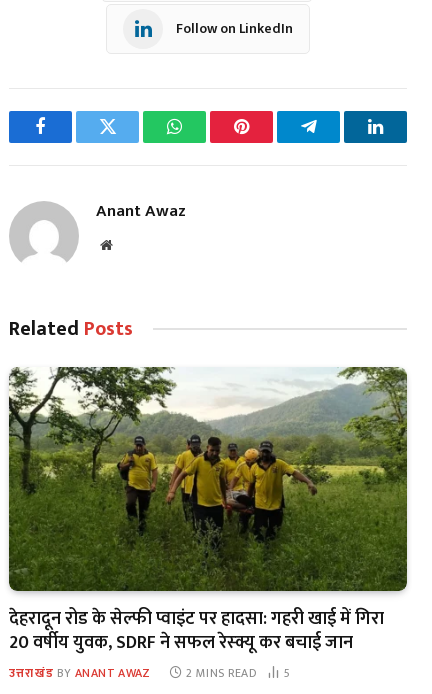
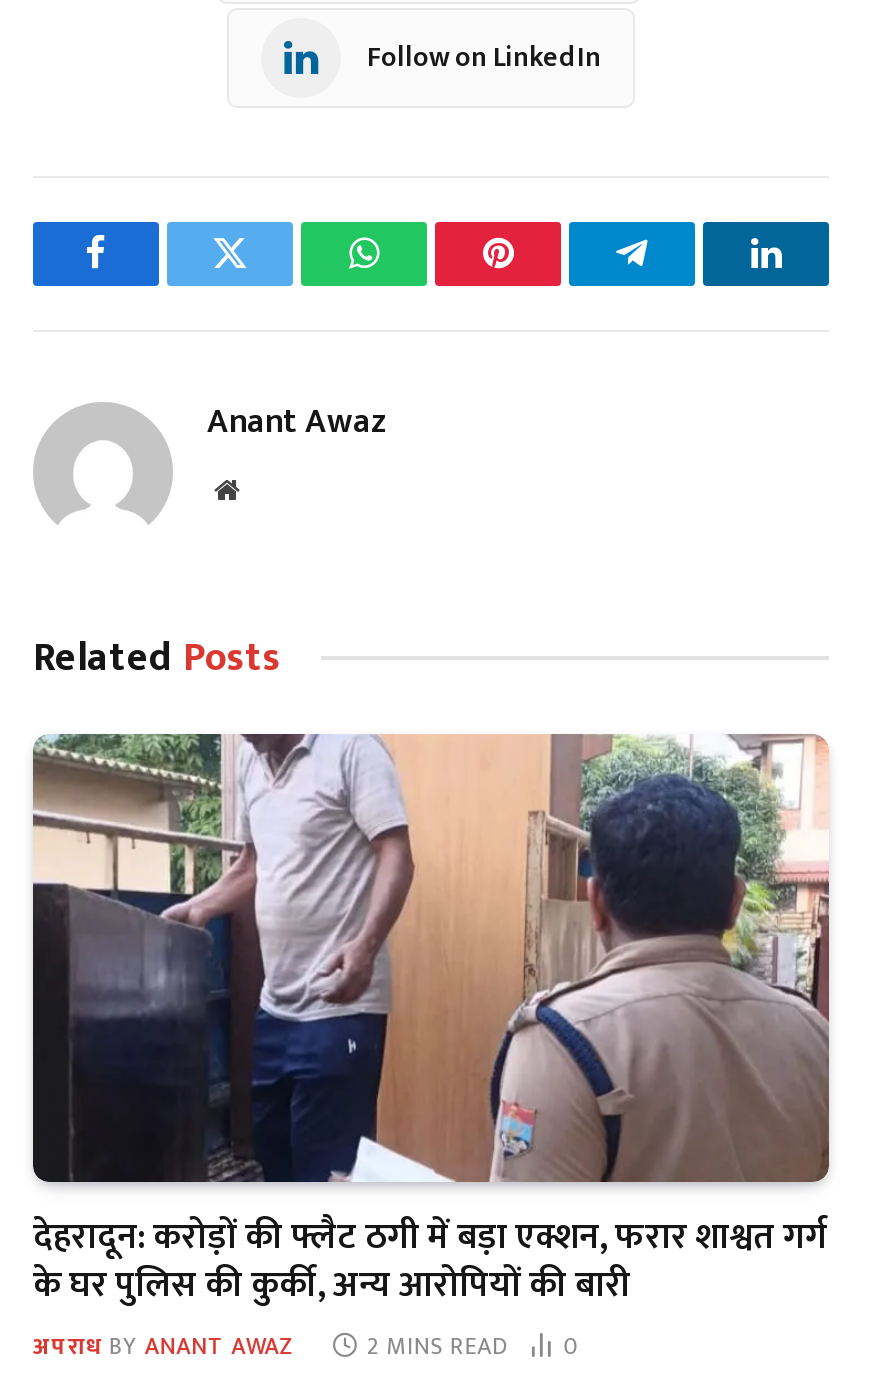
[8,366,408,682] [image] | देहरादून रोड के सेल्फी प्वाइंट पर हादसा: गहरी खाई में गिरा | 20 वर्षीय युवक, SDRF ने सफल रेस्क्यू कर बचाई जान | उत्तराखंड BY ANANT AWAZ -> [31,732,831,1365] [image] | देहरादून: करोड़ों की फ्लैट ठगी में बड़ा एक्शन, फरार शाश्वत गर्ग | के घर पुलिस की कुर्की, अन्य आरोपियों की बारी | अपराध BY ANANT AWAZ
[284,662,291,682] 5 -> [563,1325,578,1365] 0

